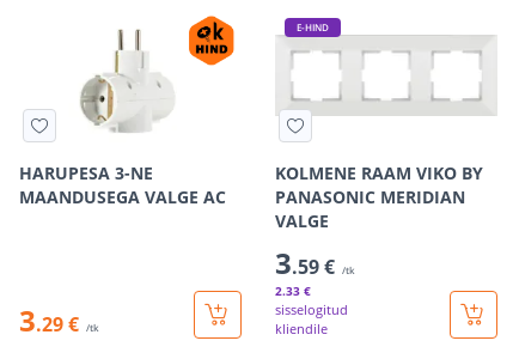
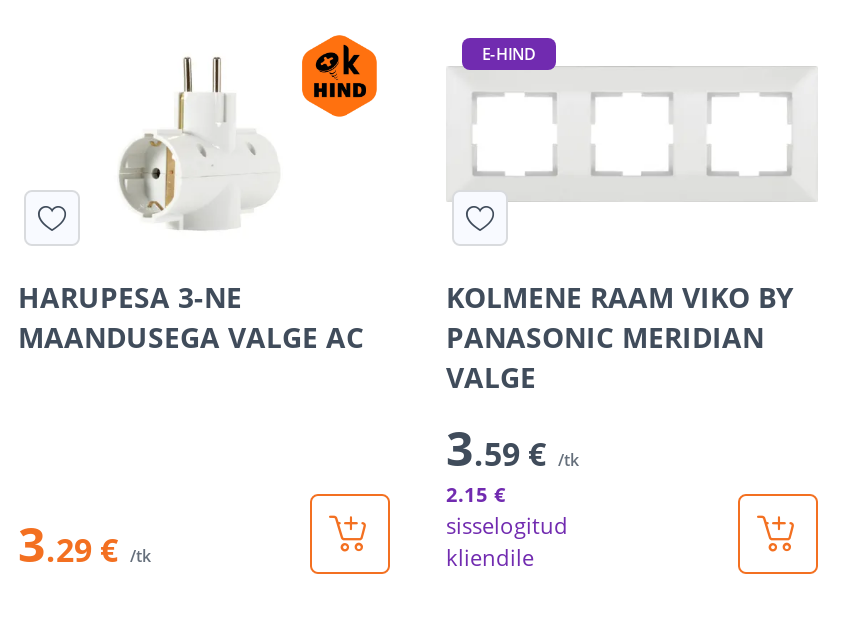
[275,282,311,299] 2.33 € -> [446,480,506,508] 2.15 €

